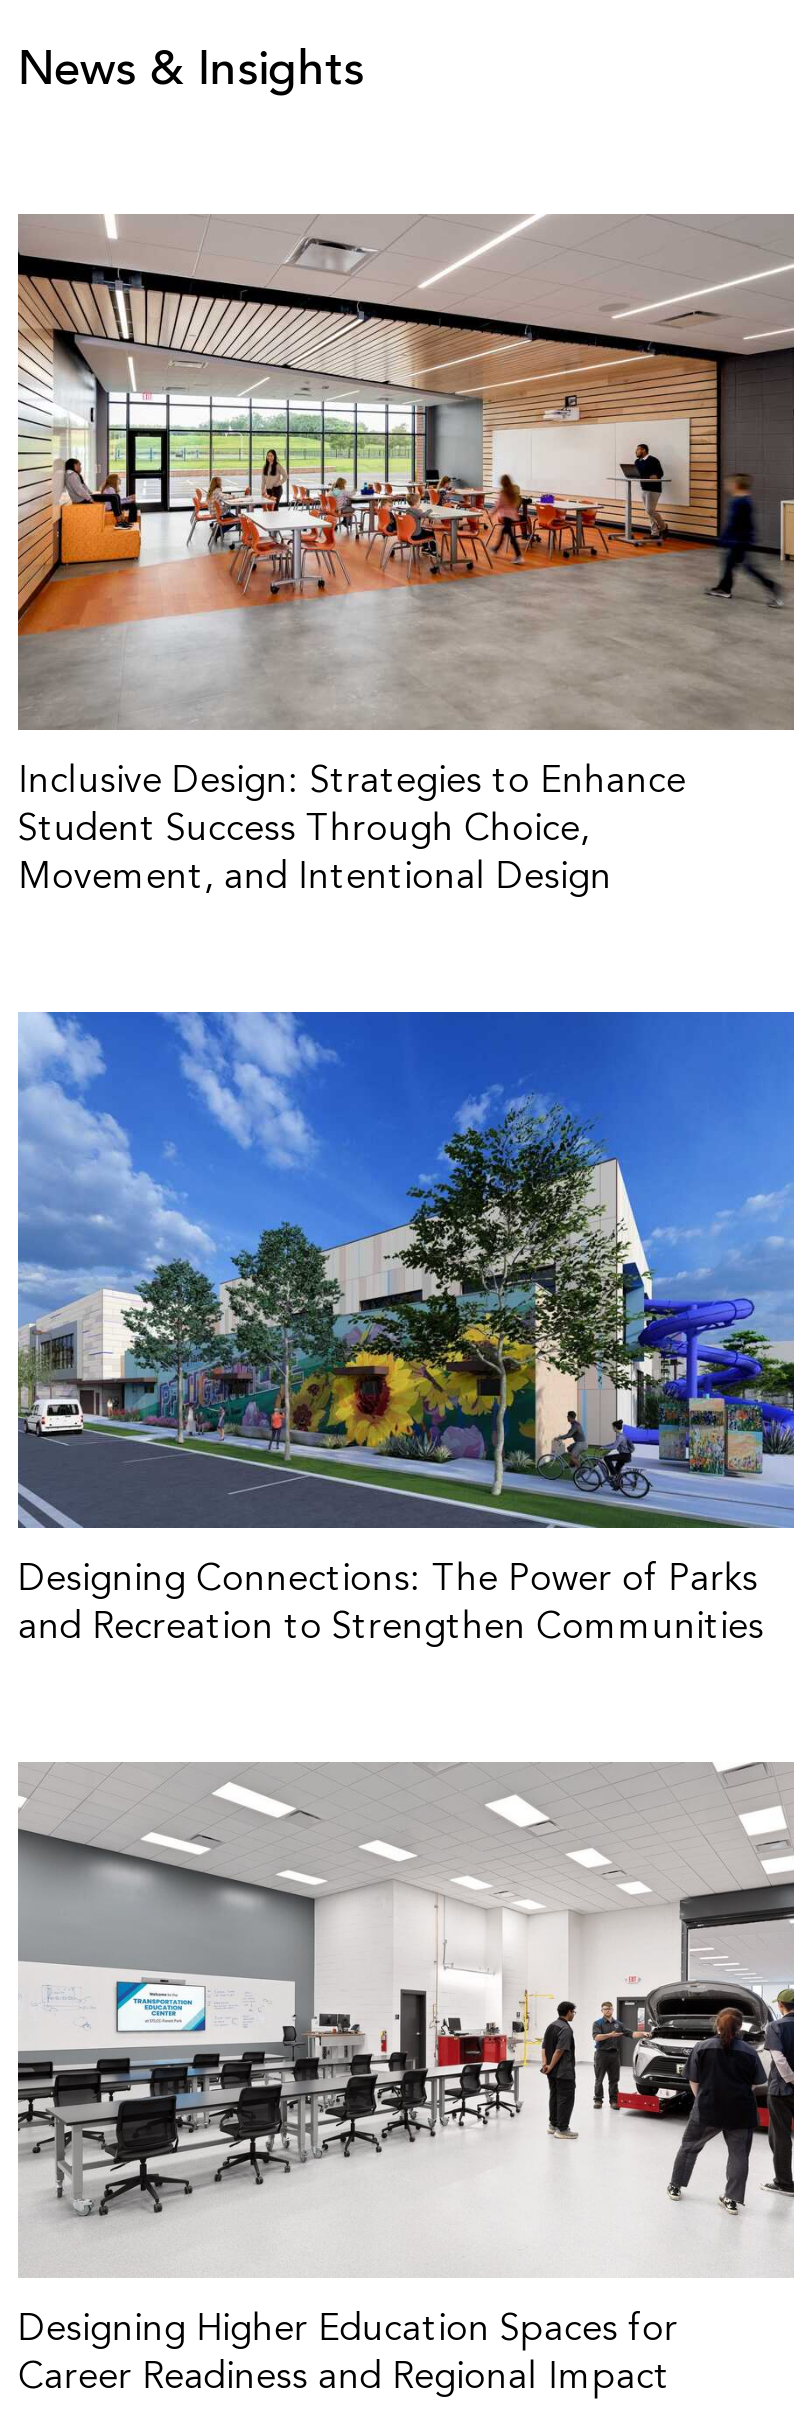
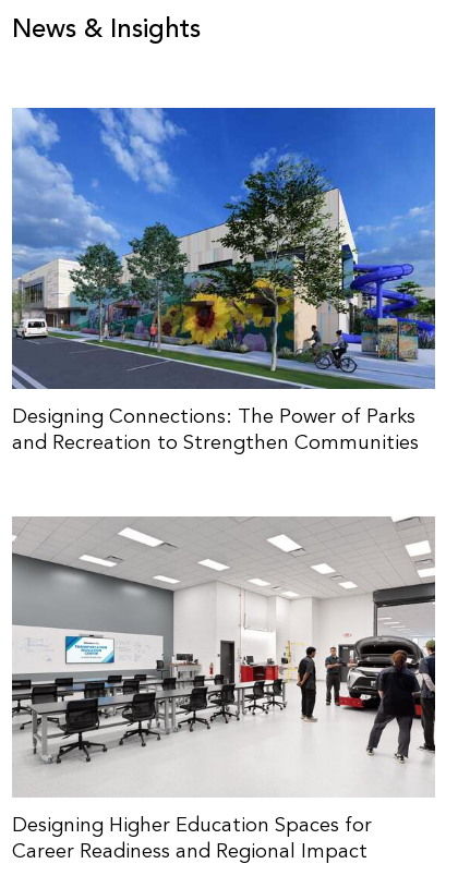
[16,214,796,896] [image] | Inclusive Design: Strategies to Enhance | Student Success Through Choice, | Movement, and Intentional Design -> none

